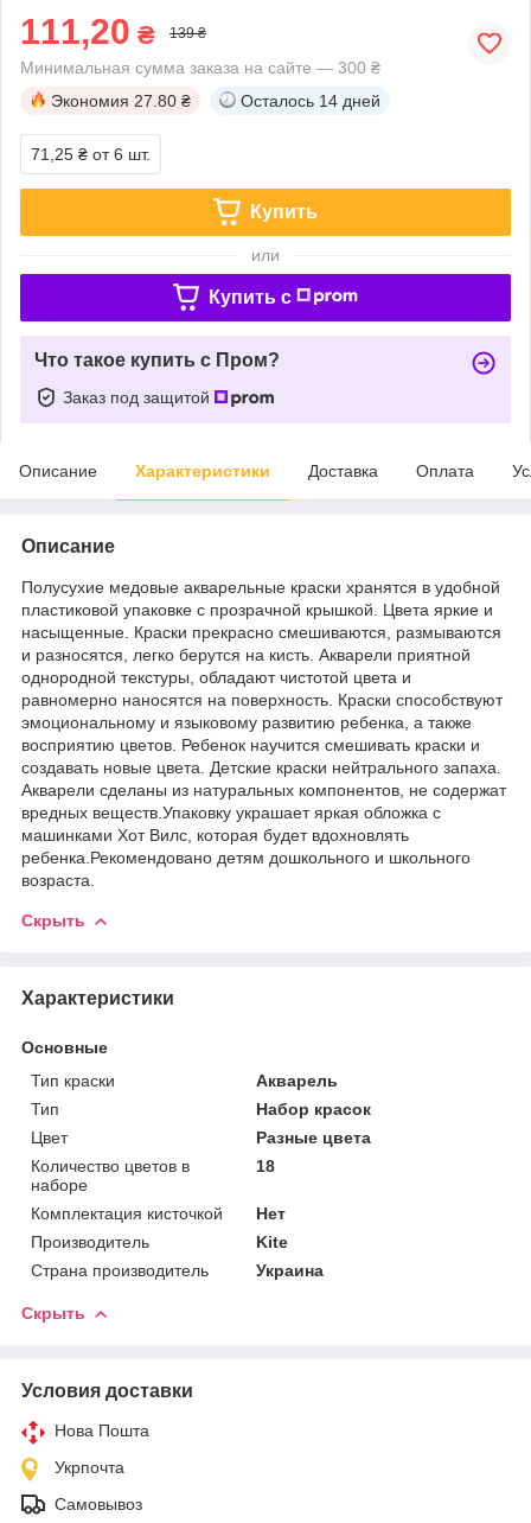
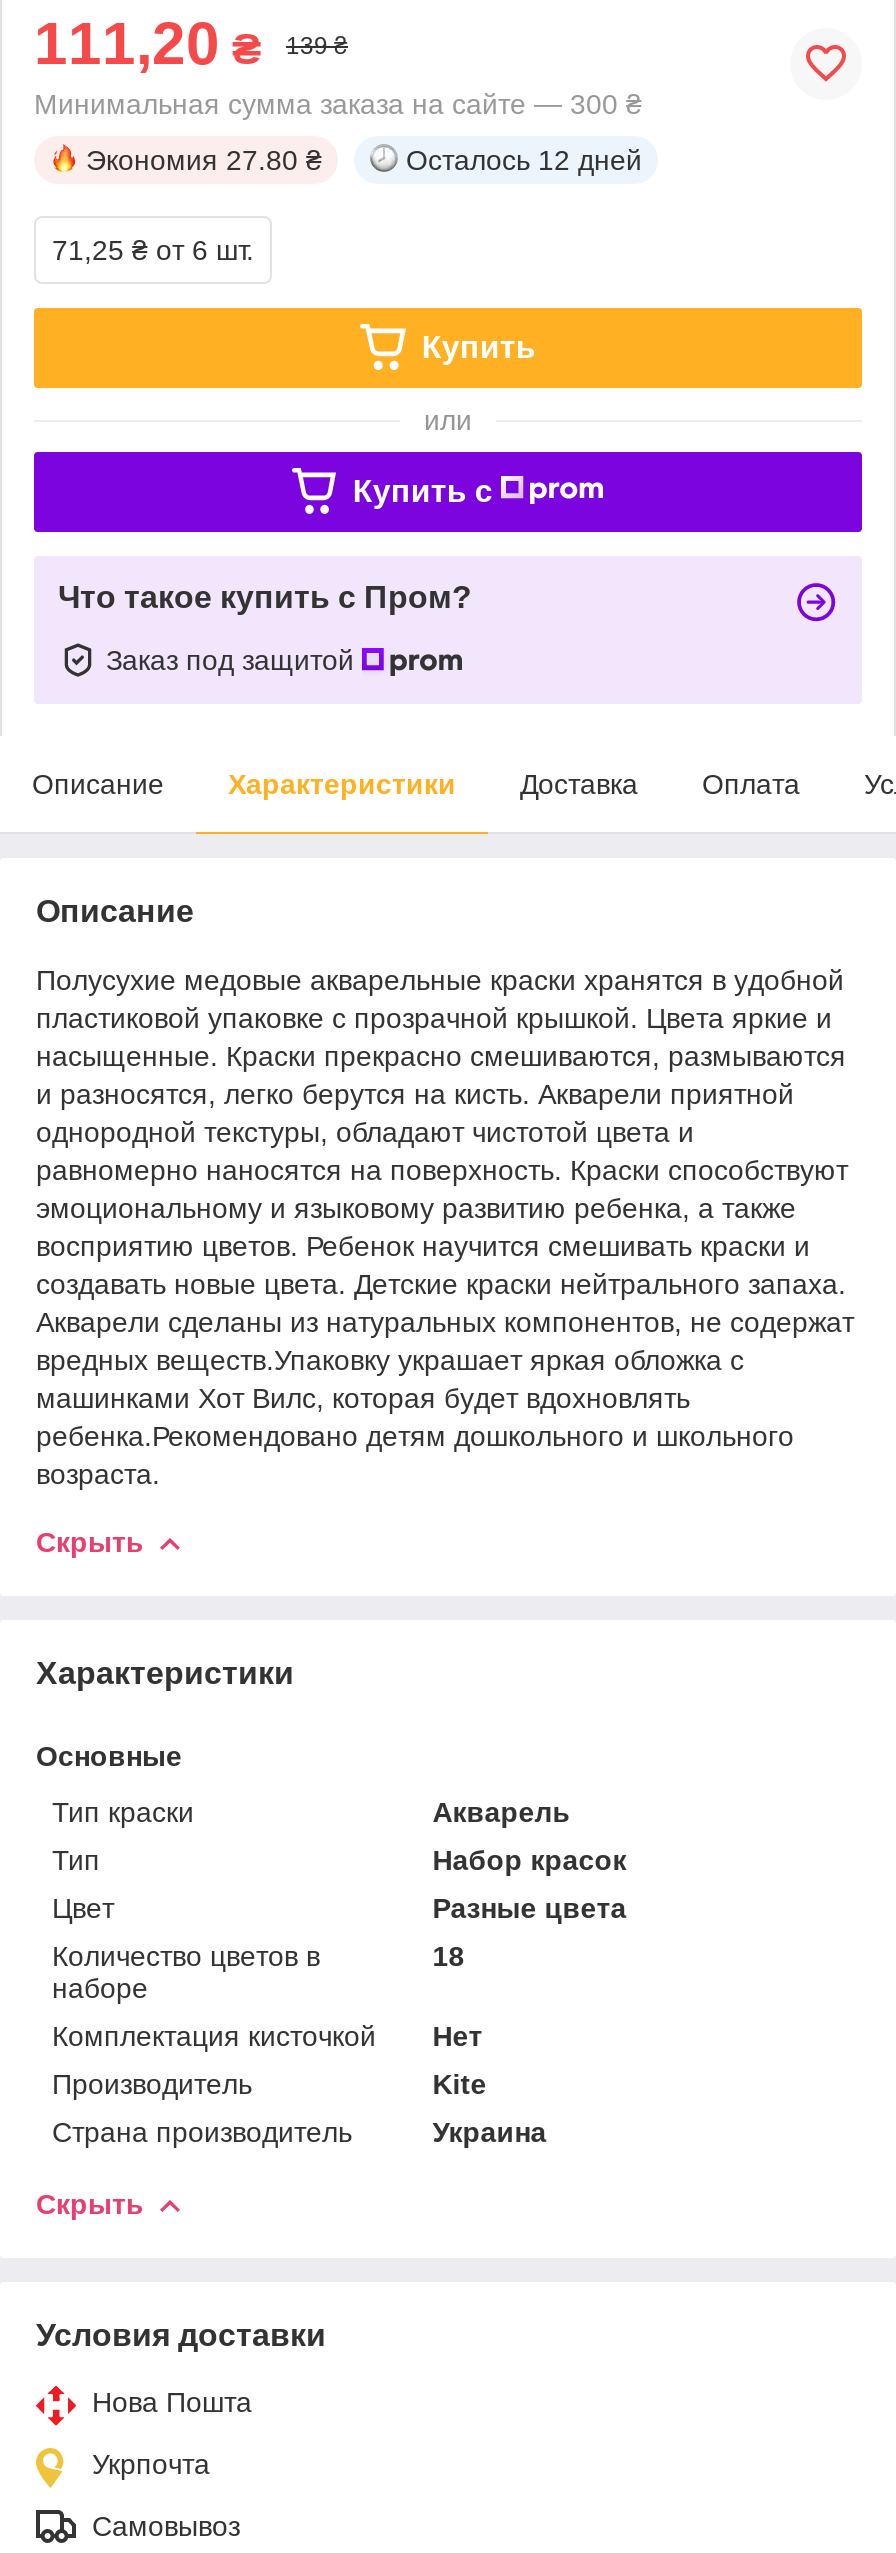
[241,91,380,110] Осталось 14 дней -> [406,144,642,176] Осталось 12 дней

